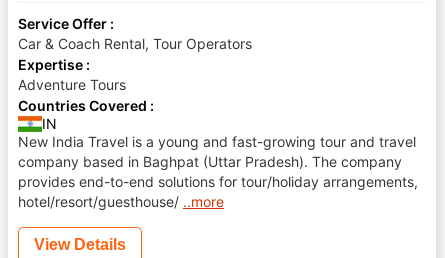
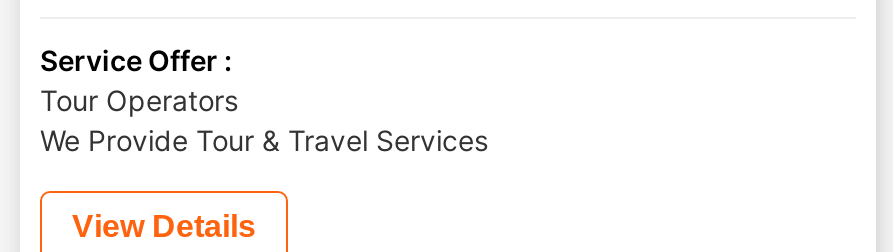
[18,35,418,210] Car & Coach Rental, Tour Operators | Expertise : | Adventure Tours | Countries Covered : | IN | New India Travel is a young and fast-growing tour and travel | company based in Baghpat (Uttar Pradesh). The company | provides end-to-end solutions for tour/holiday arrangements, | hotel/resort/guesthouse/ ..more -> [40,83,488,157] Tour Operators | We Provide Tour & Travel Services

